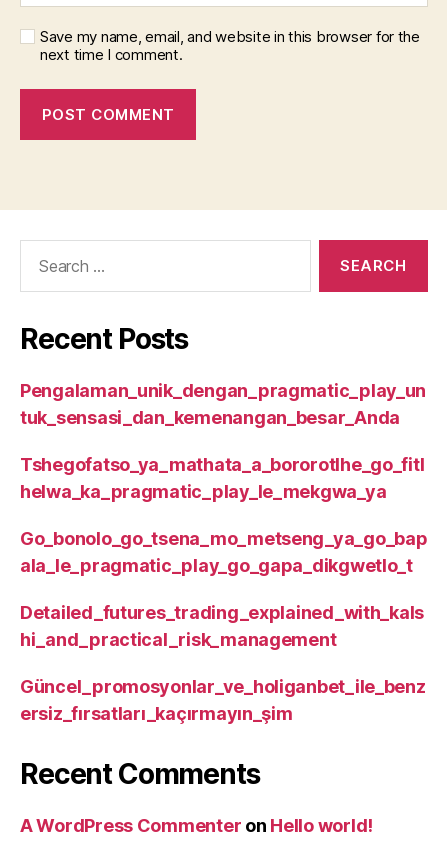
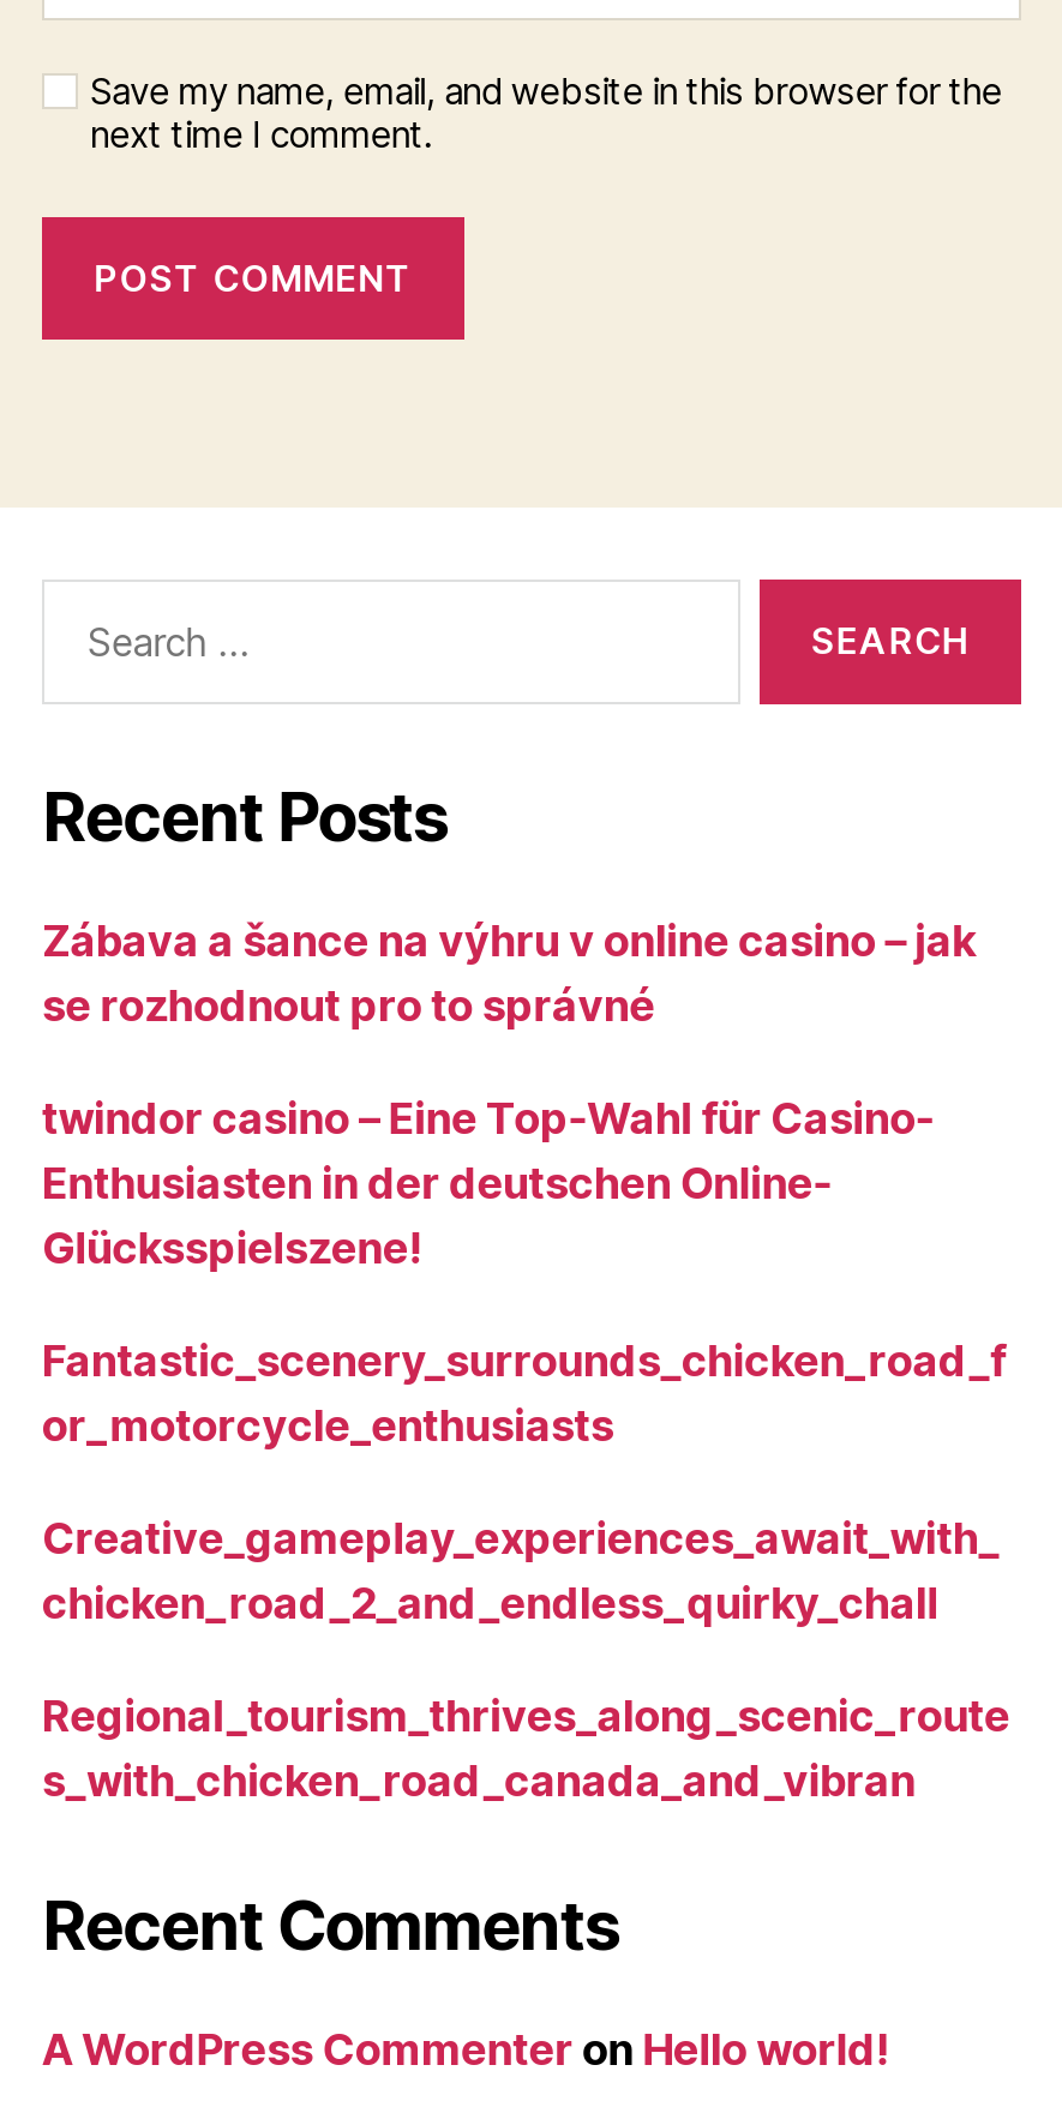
[20,380,426,428] Pengalaman_unik_dengan_pragmatic_play_un | tuk_sensasi_dan_kemenangan_besar_Anda -> [42,916,975,1031] Zábava a šance na výhru v online casino – jak | se rozhodnout pro to správné
[20,454,424,502] Tshegofatso_ya_mathata_a_bororotlhe_go_fitl | helwa_ka_pragmatic_play_le_mekgwa_ya -> [42,1093,934,1273] twindor casino – Eine Top-Wahl für Casino- | Enthusiasten in der deutschen Online- | Glücksspielszene!
[20,528,427,576] Go_bonolo_go_tsena_mo_metseng_ya_go_bap | ala_le_pragmatic_play_go_gapa_dikgwetlo_t -> [42,1335,1006,1451] Fantastic_scenery_surrounds_chicken_road_f | or_motorcycle_enthusiasts
[20,602,424,650] Detailed_futures_trading_explained_with_kals | hi_and_practical_risk_management -> [42,1513,999,1628] Creative_gameplay_experiences_await_with_ | chicken_road_2_and_endless_quirky_chall
[20,676,426,724] Güncel_promosyonlar_ve_holiganbet_ile_benz | ersiz_fırsatları_kaçırmayın_şim -> [42,1691,1010,1806] Regional_tourism_thrives_along_scenic_route | s_with_chicken_road_canada_and_vibran

